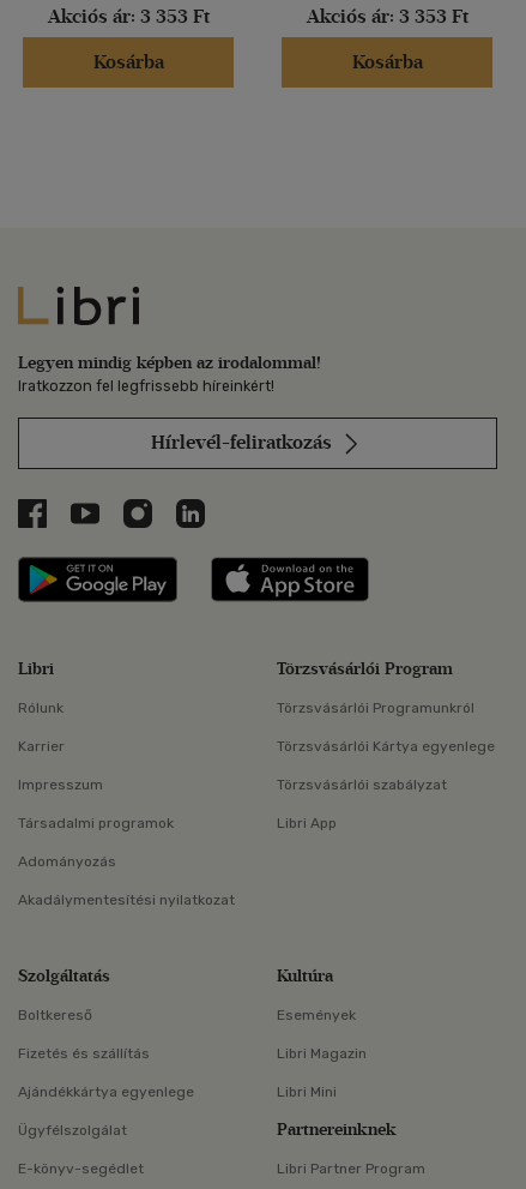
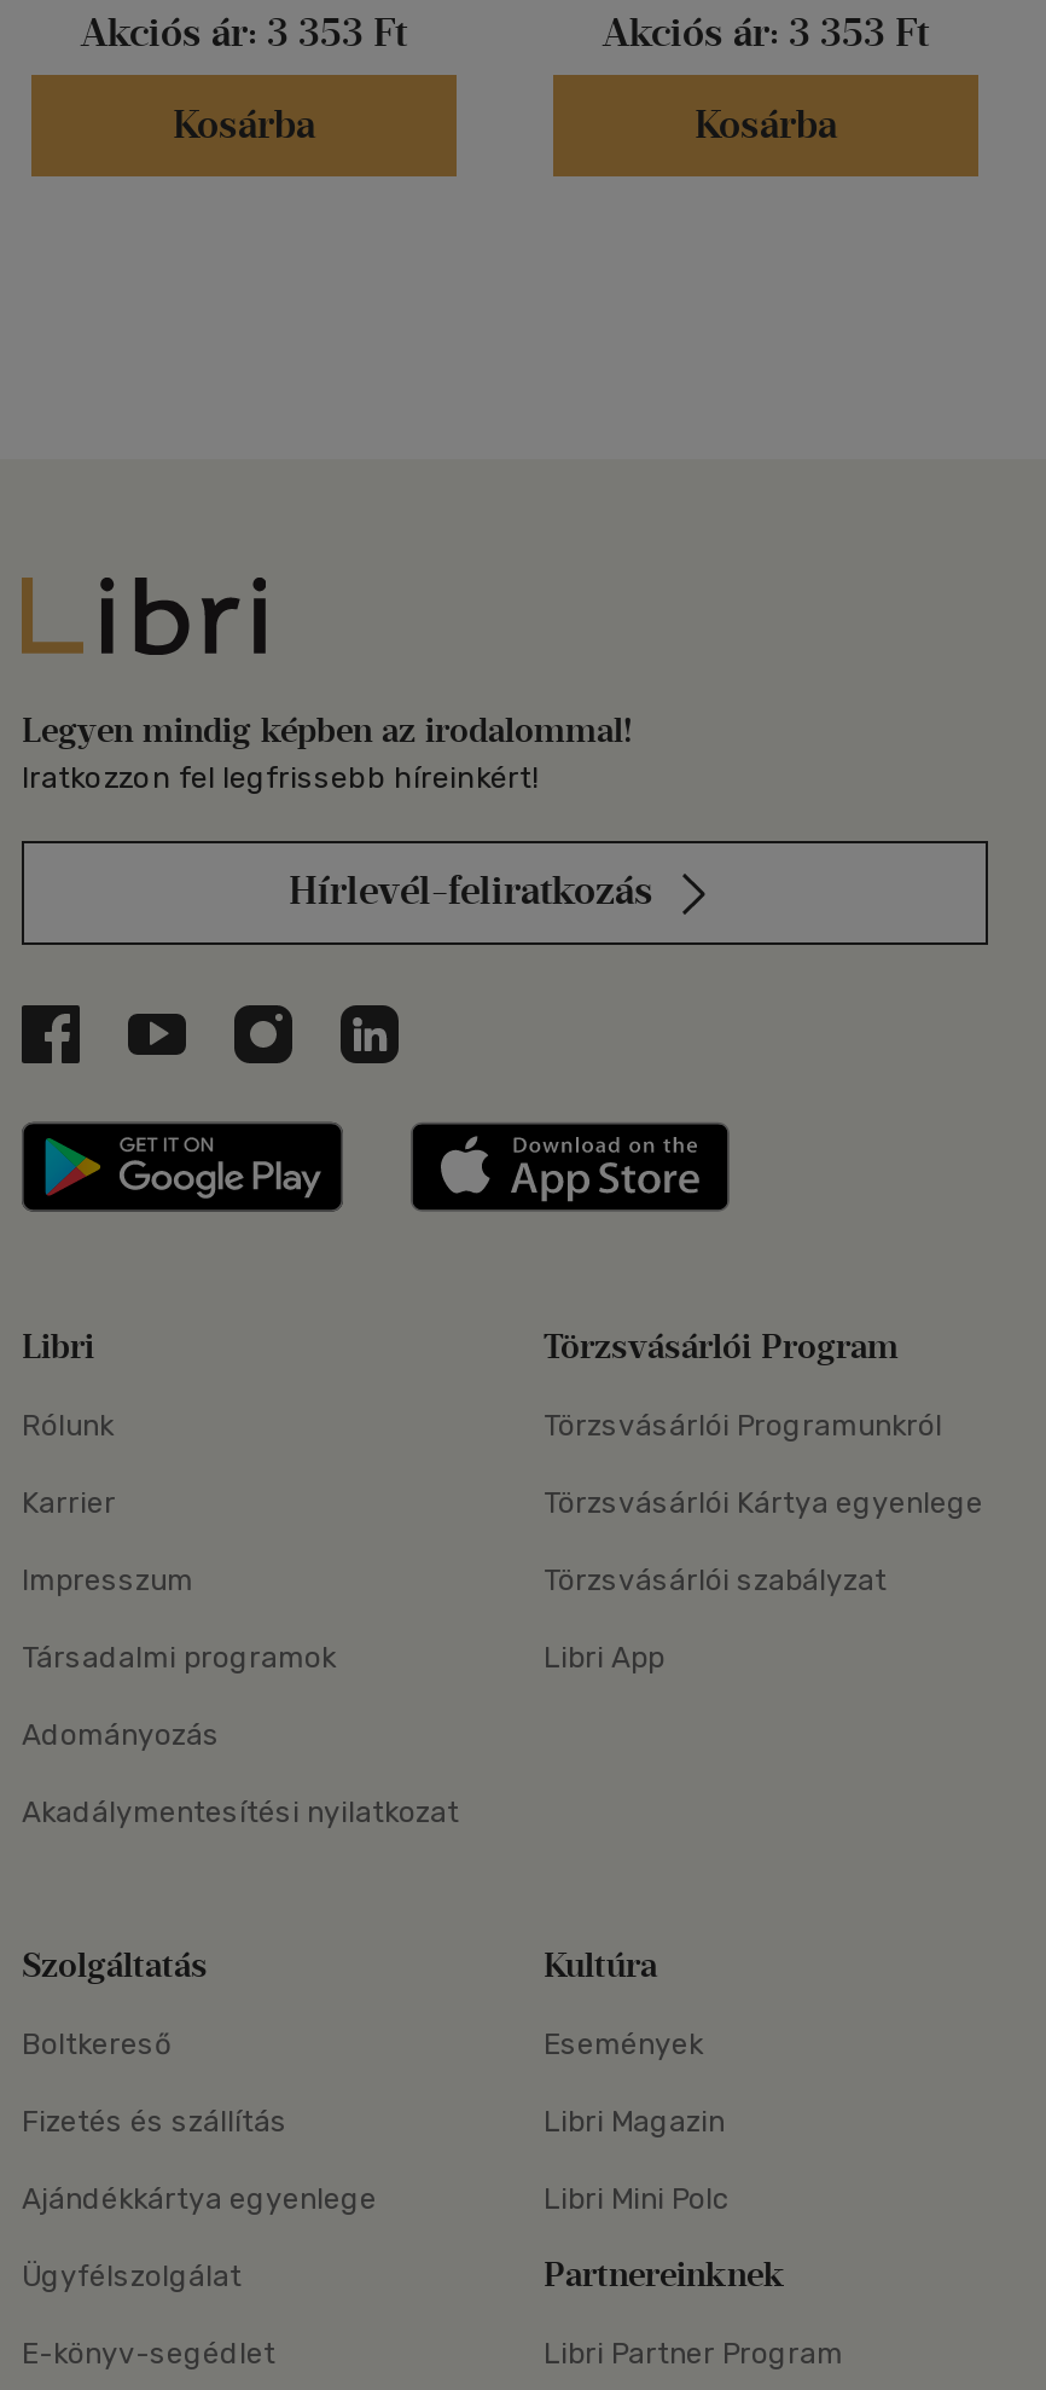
[277,1084,337,1100] Libri Mini -> [544,2182,730,2216] Libri Mini Polc

